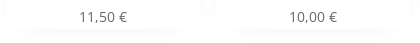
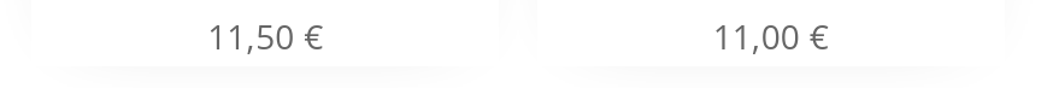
[289,7,337,26] 10,00 € -> [713,13,828,58] 11,00 €

